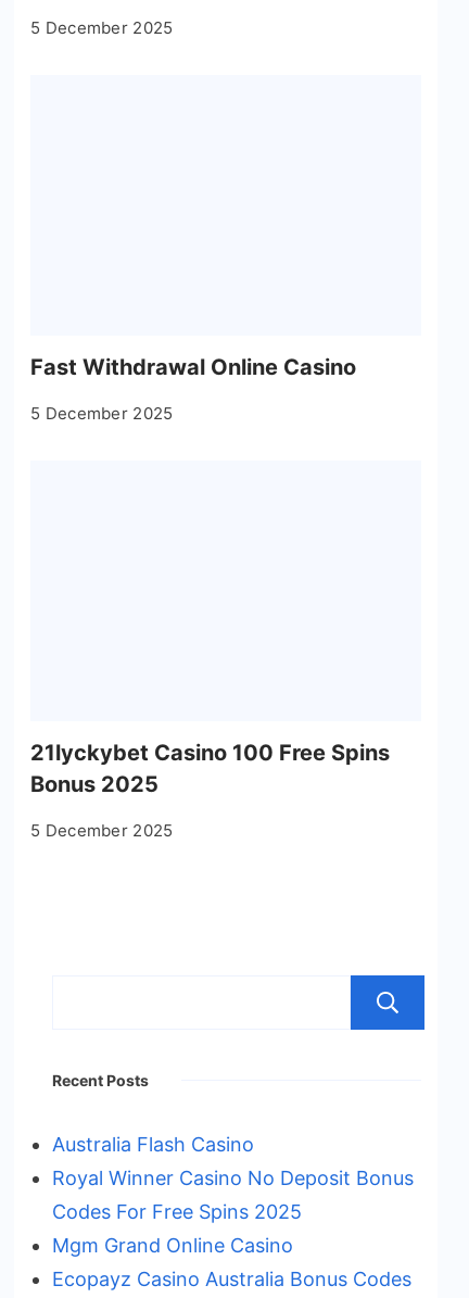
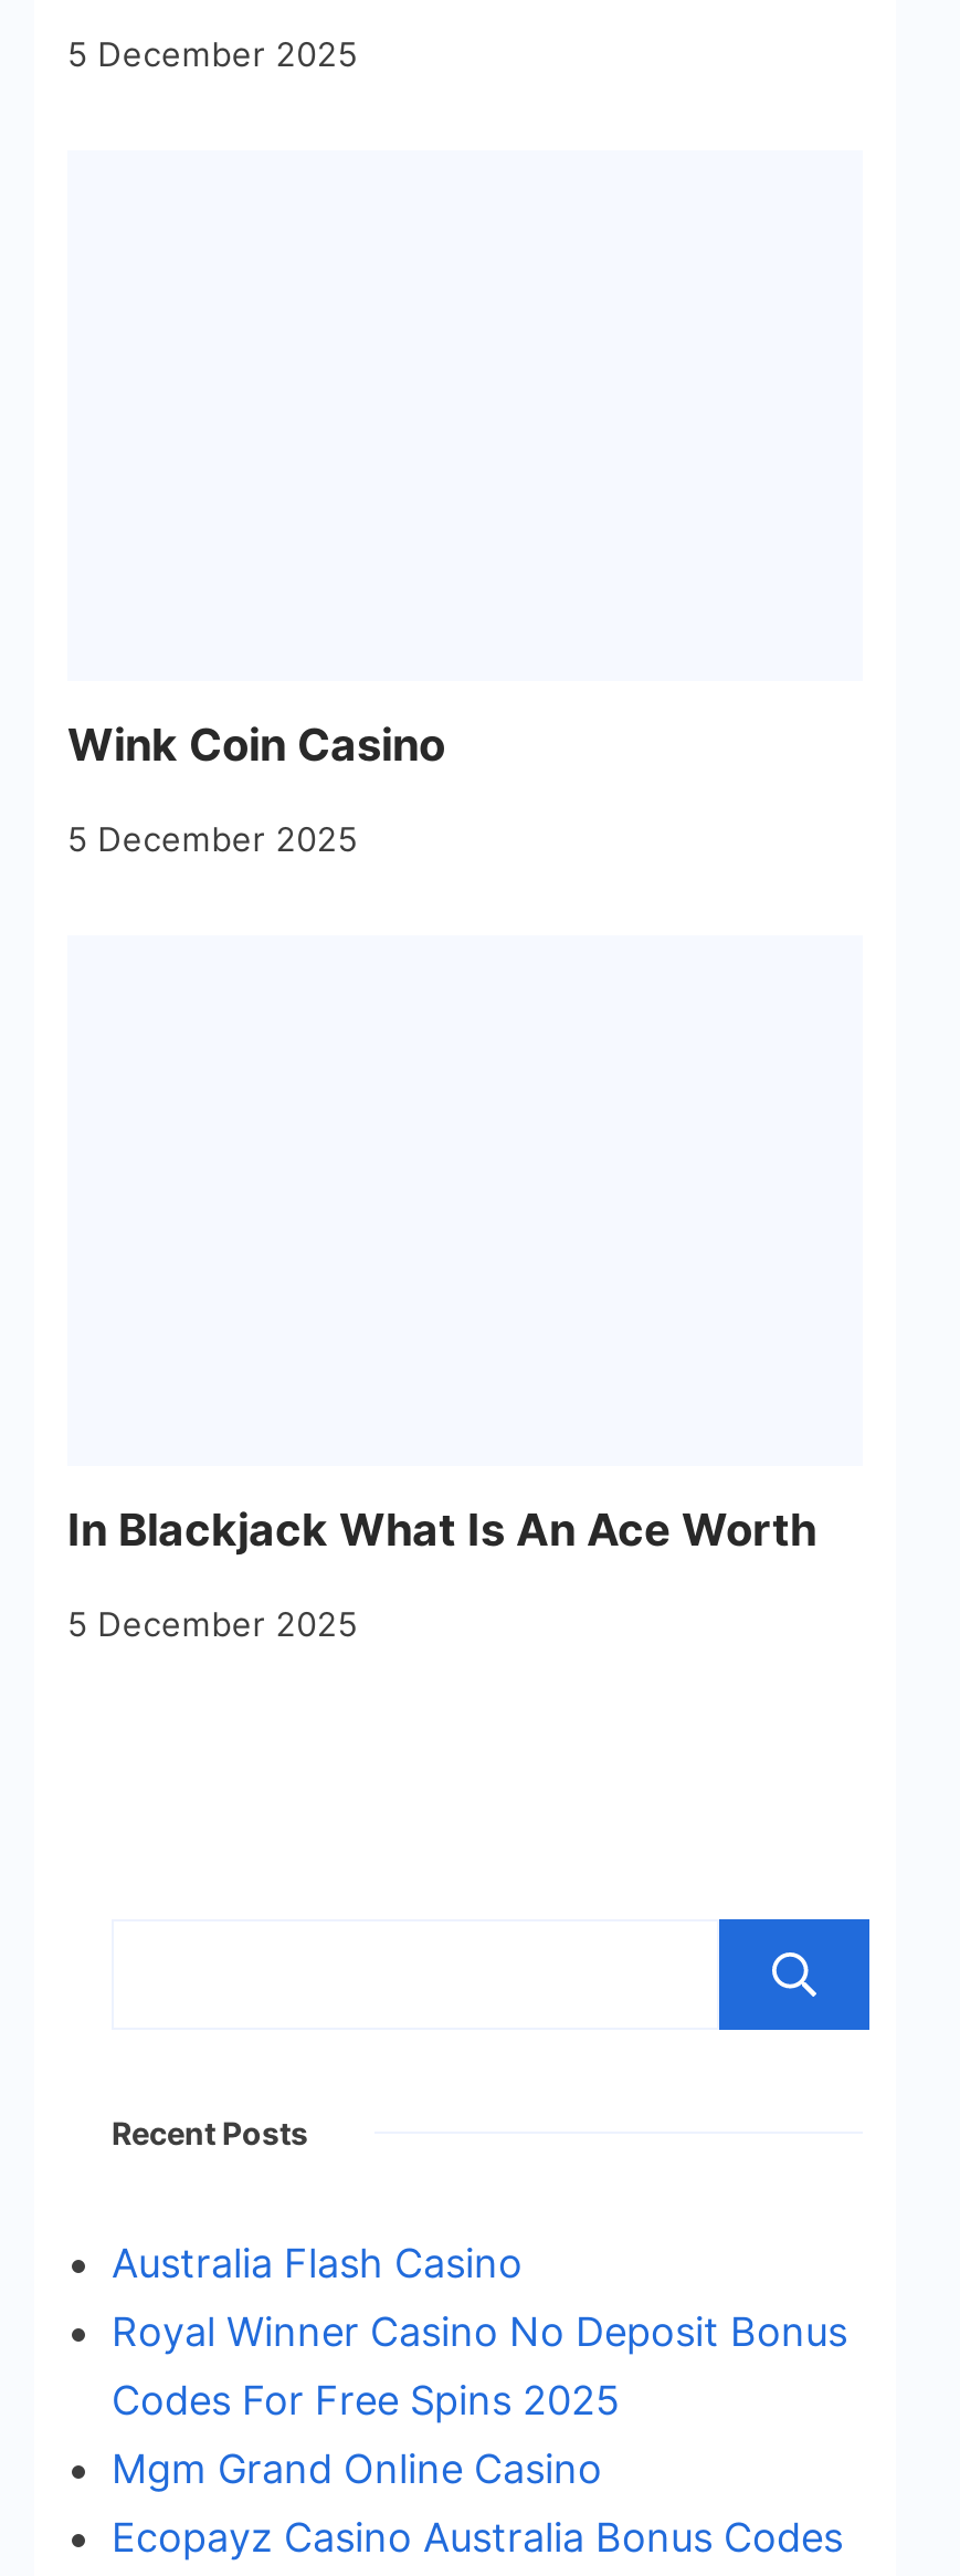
[30,354,356,380] Fast Withdrawal Online Casino -> [67,719,445,772] Wink Coin Casino
[30,740,390,798] 21lyckybet Casino 100 Free Spins | Bonus 2025 -> [67,1504,816,1557] In Blackjack What Is An Ace Worth

